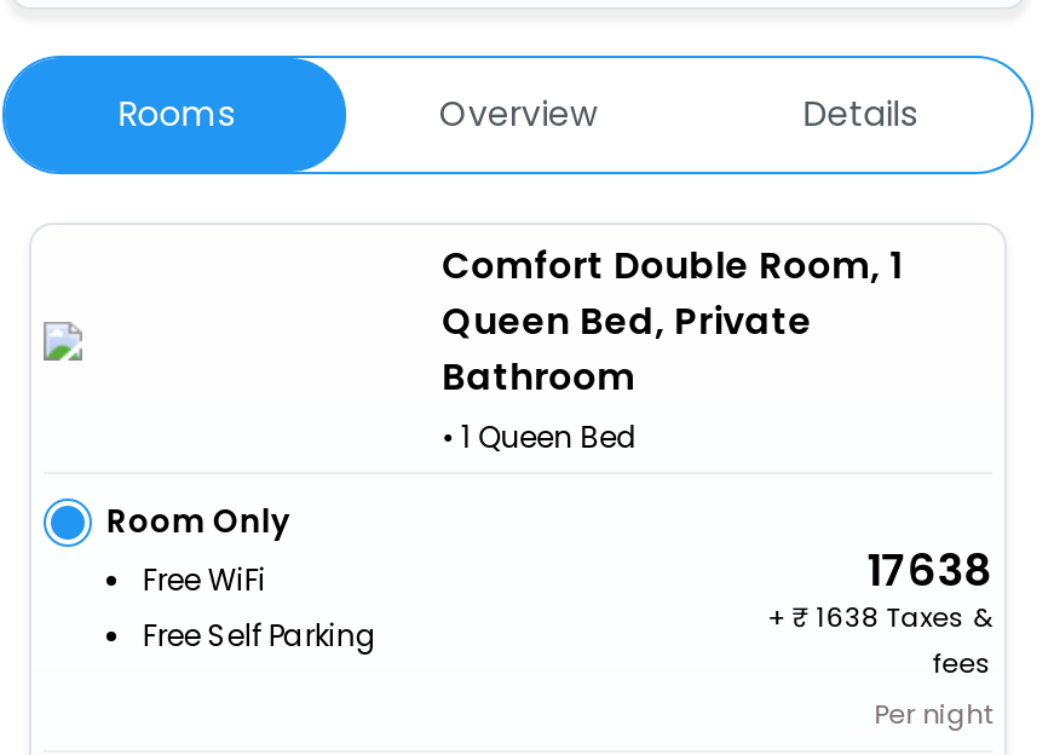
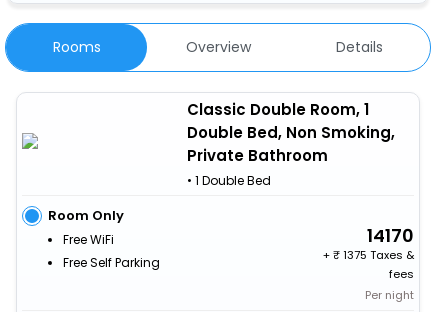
[442,239,902,457] Comfort Double Room, 1 | Queen Bed, Private | Bathroom | • 1 Queen Bed -> [187,99,395,189] Classic Double Room, 1 | Double Bed, Non Smoking, | Private Bathroom | • 1 Double Bed
[857,539,993,600] 17638 -> [363,223,414,248] 14170
[768,597,993,636] + 1638 Taxes & -> [323,247,414,263] + 1375 Taxes &

